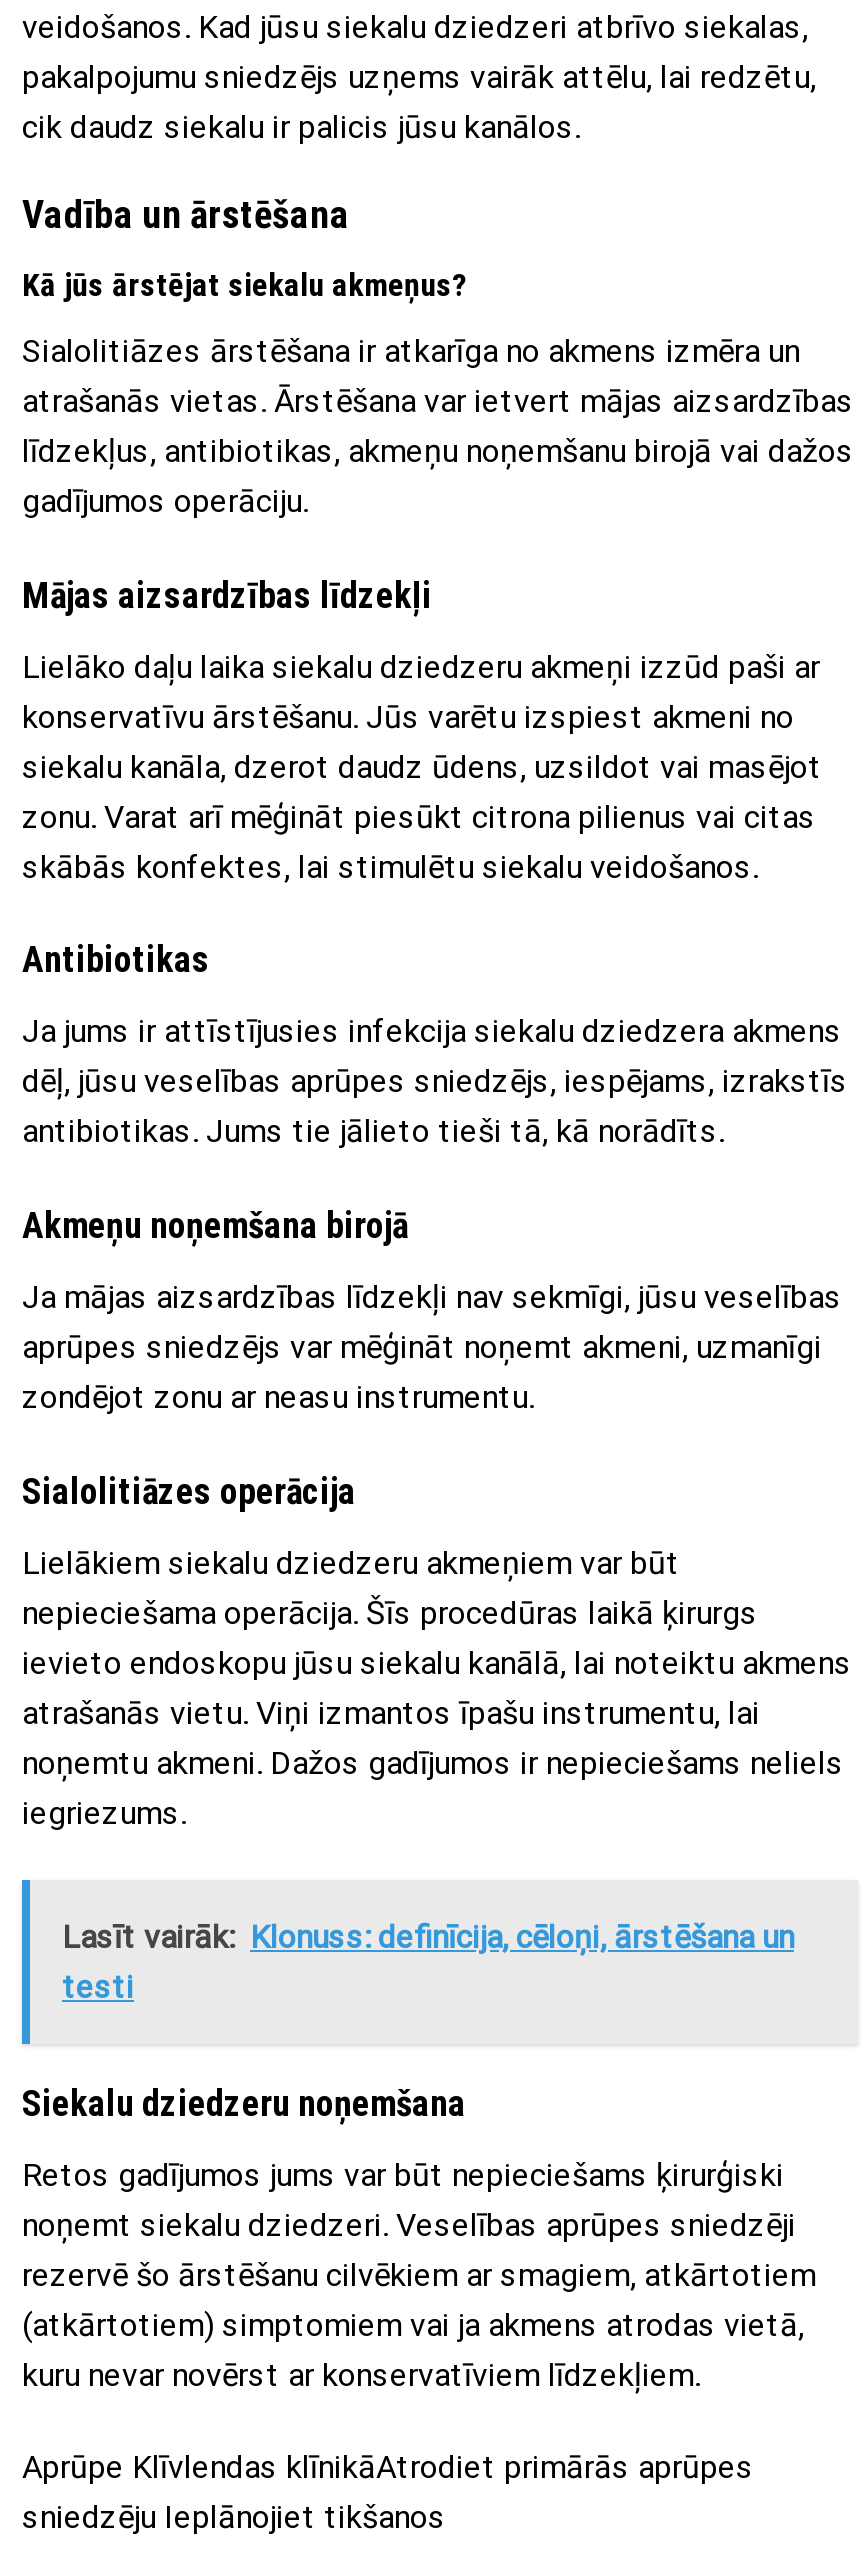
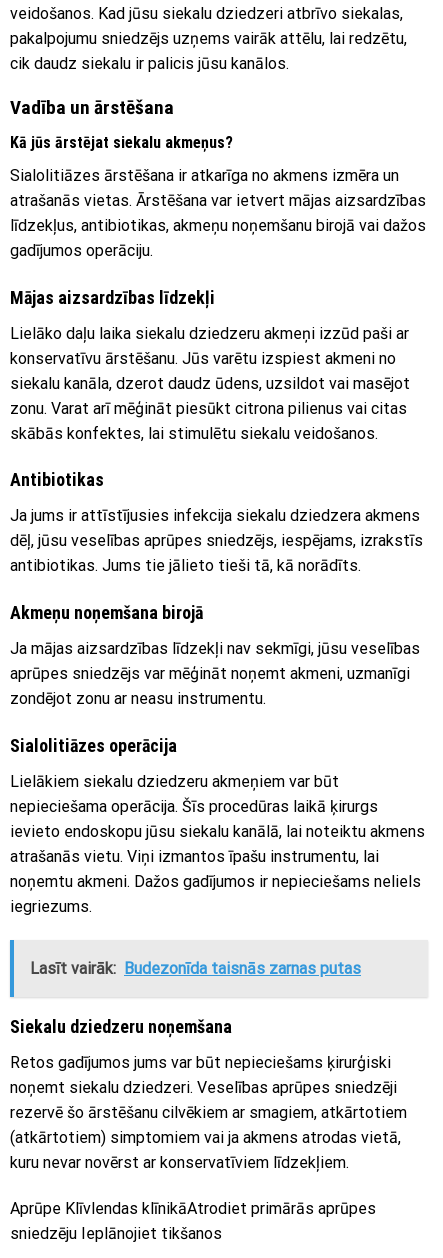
[62,1918,794,2006] Lasīt vairāk: Klonuss: definīcija, cēloņi, ārstēšana un | testi -> [30,959,361,978] Lasīt vairāk: Budezonīda taisnās zarnas putas

